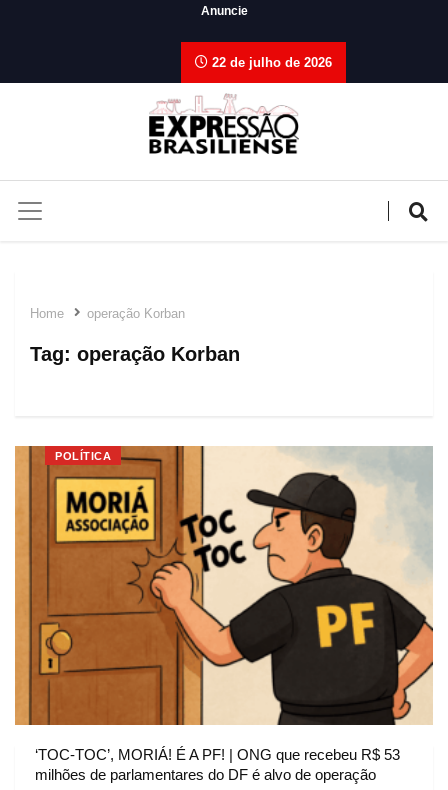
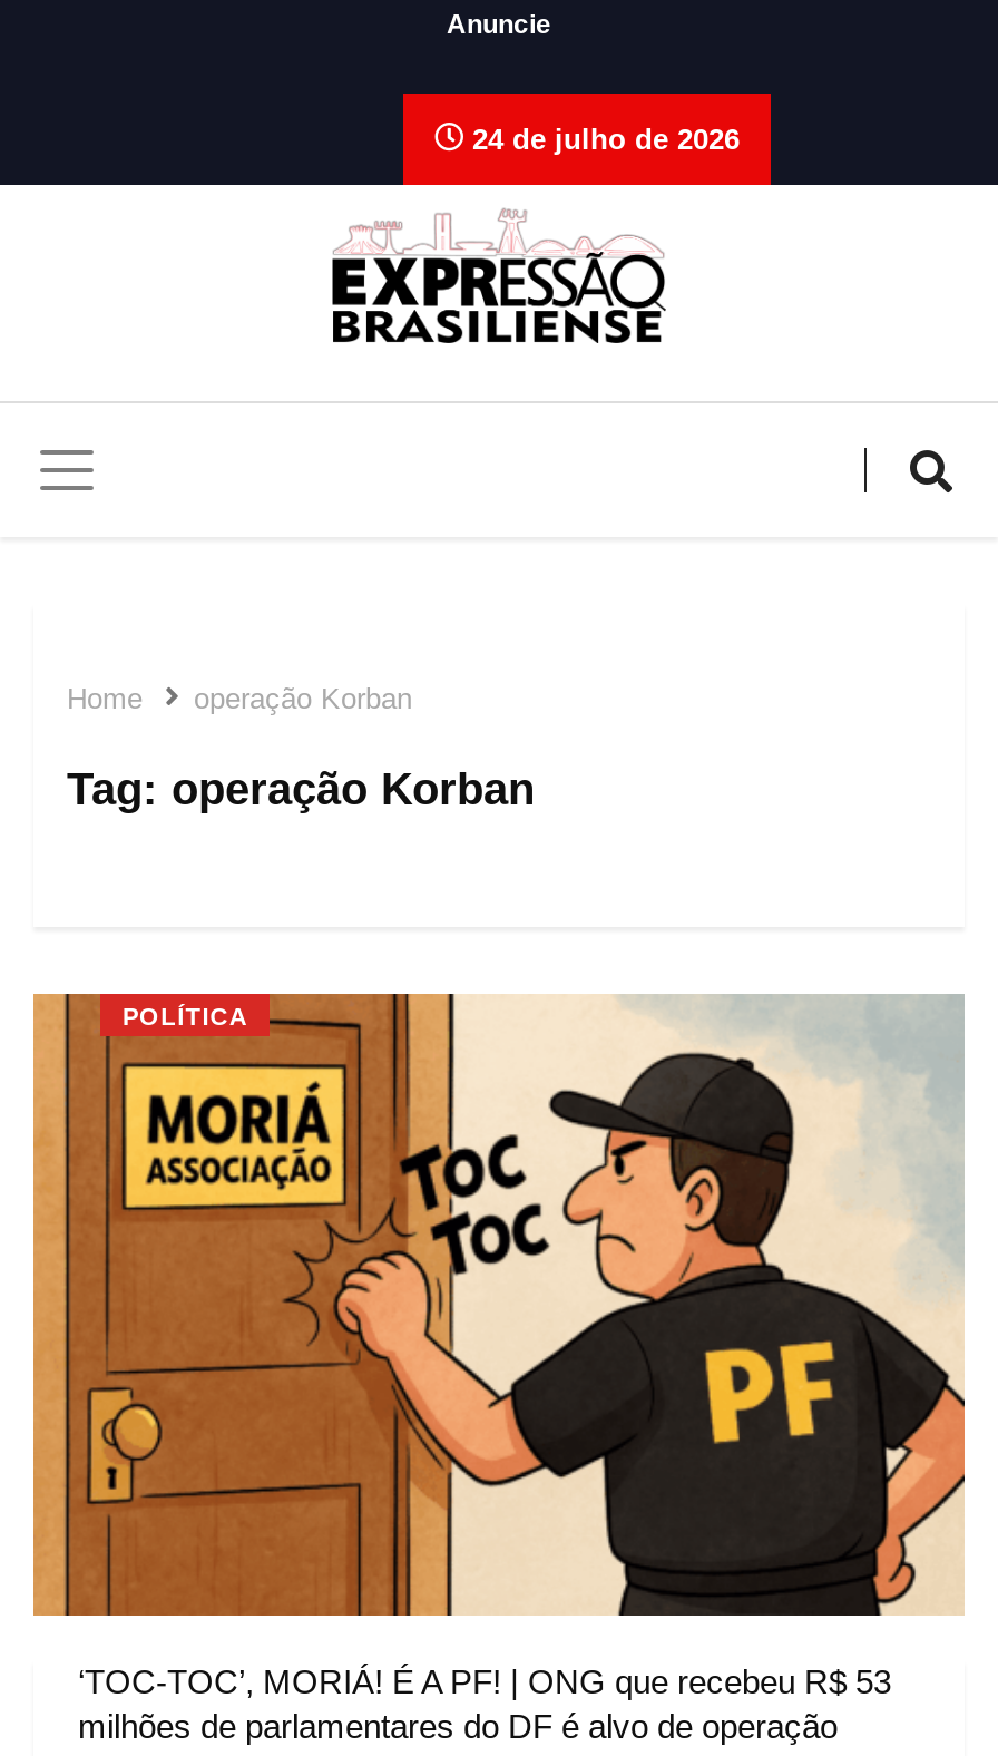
[208,55,332,70] 22 de julho de 2026 -> [463,123,740,156] 24 de julho de 2026

